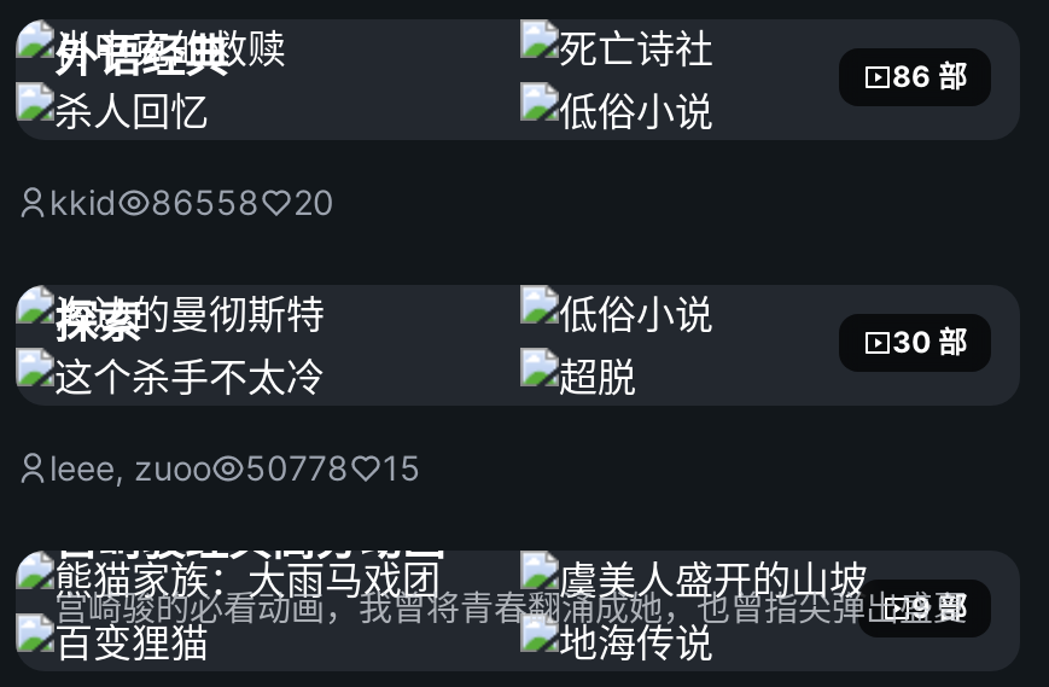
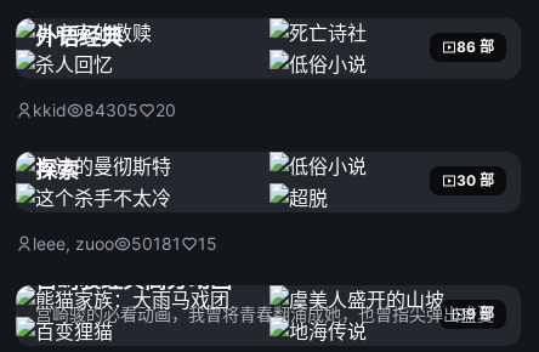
[49,181,334,222] kkid 86558 20 -> [33,100,176,120] kkid 84305 20
[49,447,421,488] leee, zuoo 50778 15 -> [33,233,217,254] leee, zuoo 50181 15

